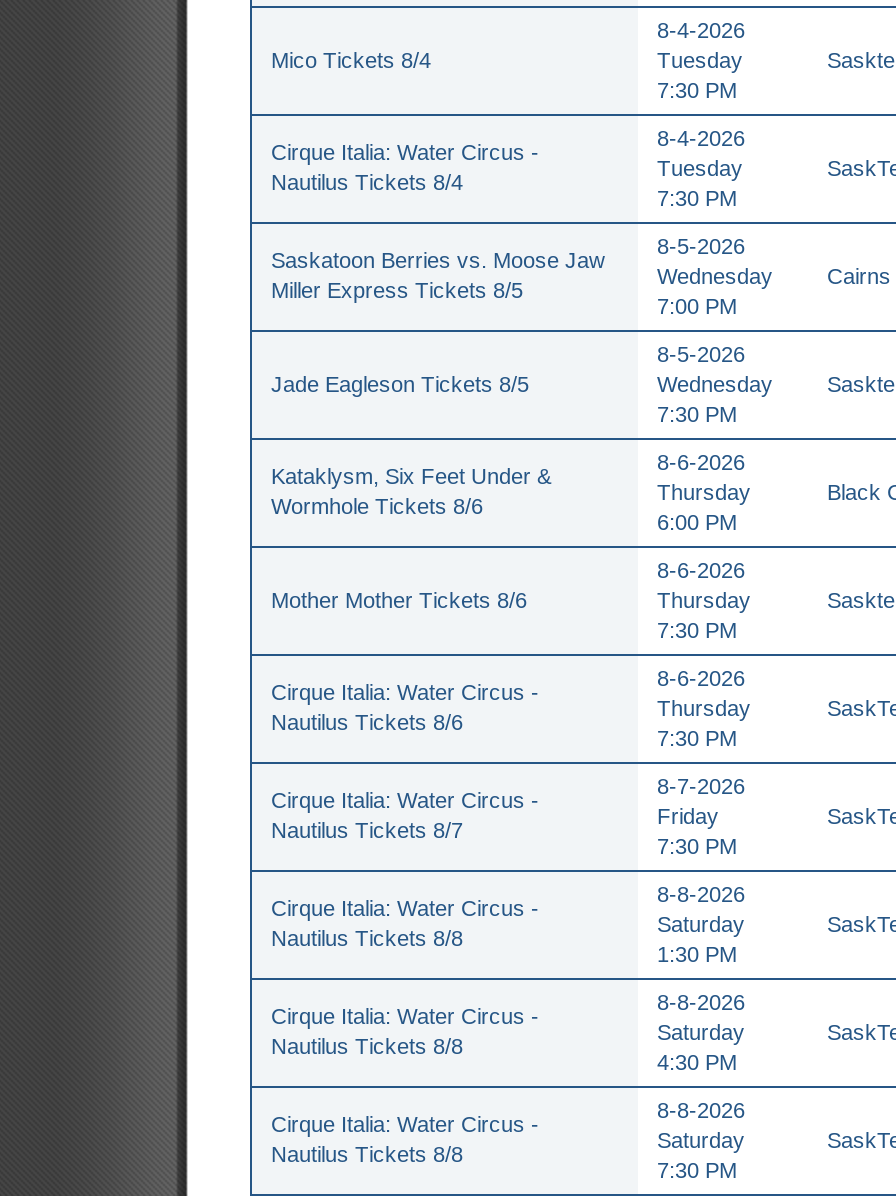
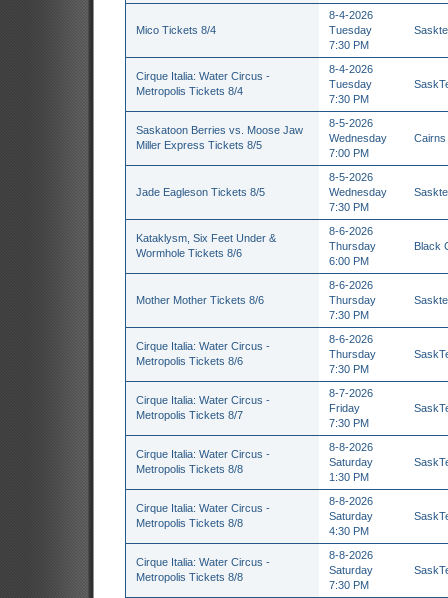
[271,170,463,194] Nautilus Tickets 8/4 -> [135,85,242,97] Metropolis Tickets 8/4
[271,710,463,734] Nautilus Tickets 8/6 -> [135,355,242,367] Metropolis Tickets 8/6
[271,818,463,842] Nautilus Tickets 8/7 -> [135,409,242,421] Metropolis Tickets 8/7
[271,926,463,950] Nautilus Tickets 8/8 -> [135,463,242,475] Metropolis Tickets 8/8
[271,1034,463,1058] Nautilus Tickets 8/8 -> [135,517,242,529] Metropolis Tickets 8/8
[271,1142,463,1166] Nautilus Tickets 8/8 -> [135,571,242,583] Metropolis Tickets 8/8

